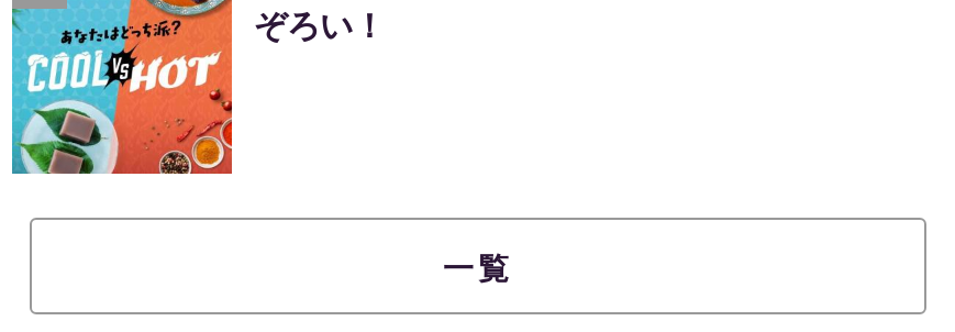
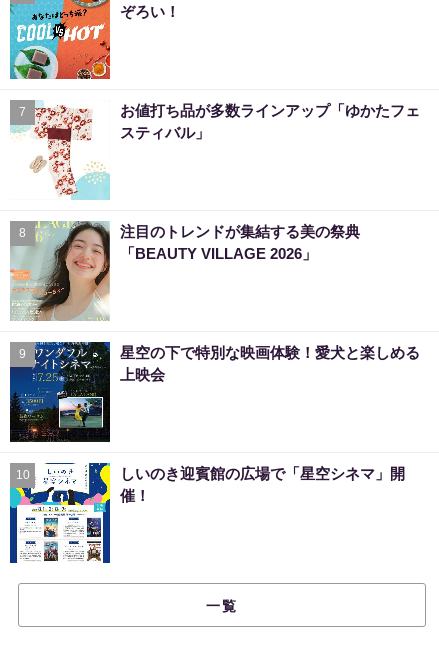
none -> [9,341,420,443] [image] | 9 | 星空の下で特別な映画体験！愛犬と楽しめる | 上映会
none -> [9,462,405,564] [image] | 10 | しいのき迎賓館の広場で「星空シネマ」開 | 催！
none -> [10,220,360,322] [image] | 8 | 注目のトレンドが集結する美の祭典 | 「BEAUTY VILLAGE 2026」
none -> [11,102,420,200] [image] | 7 | お値打ち品が多数ラインアップ「ゆかたフェ | スティバル」

